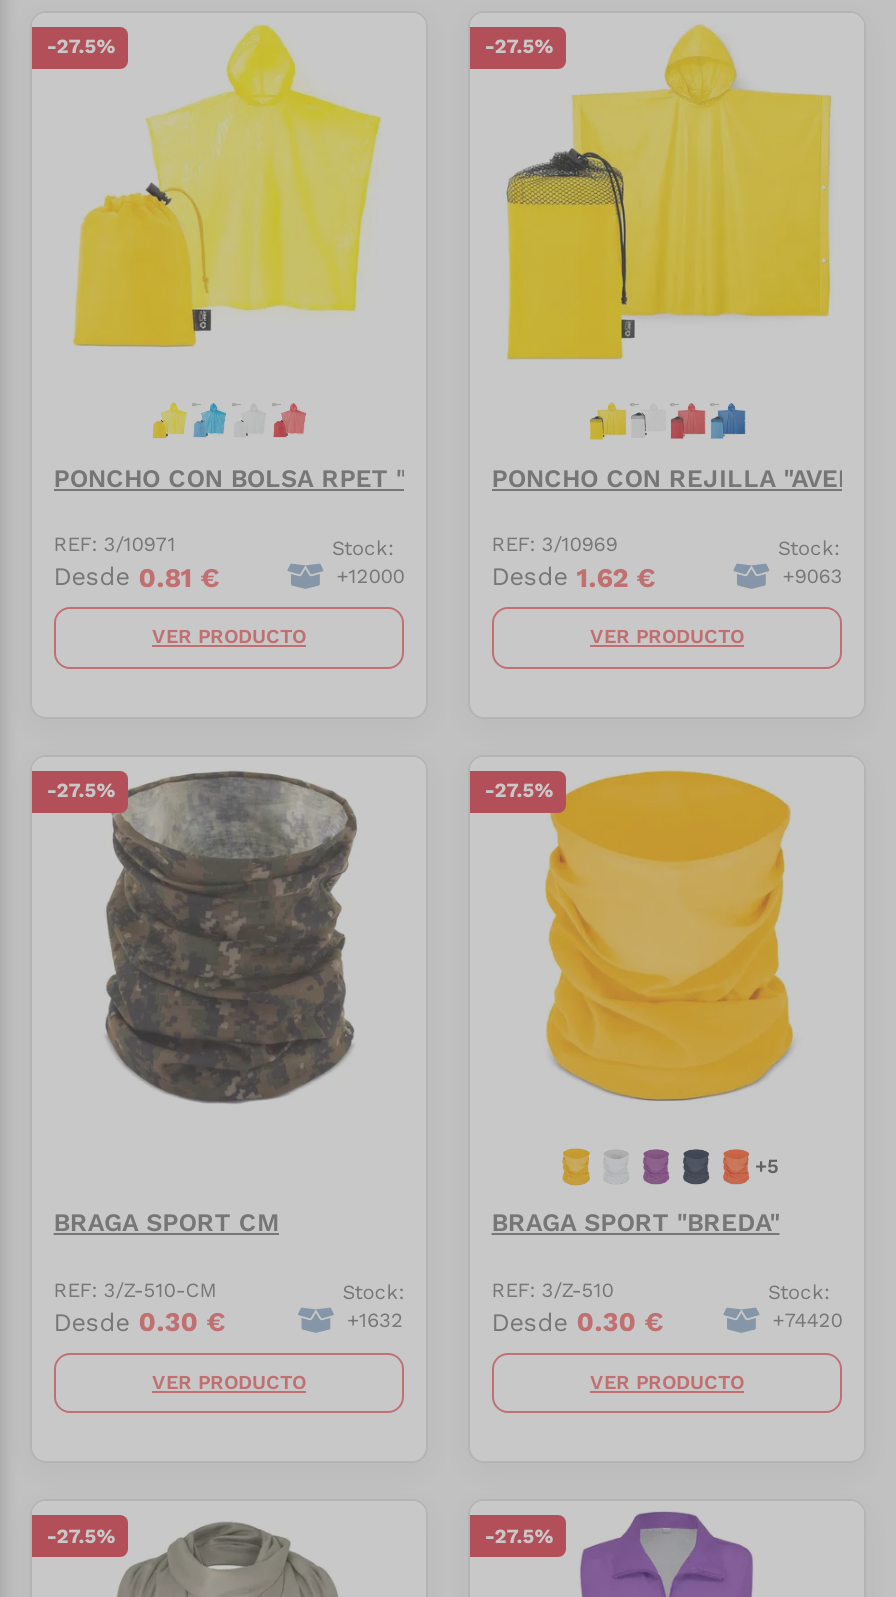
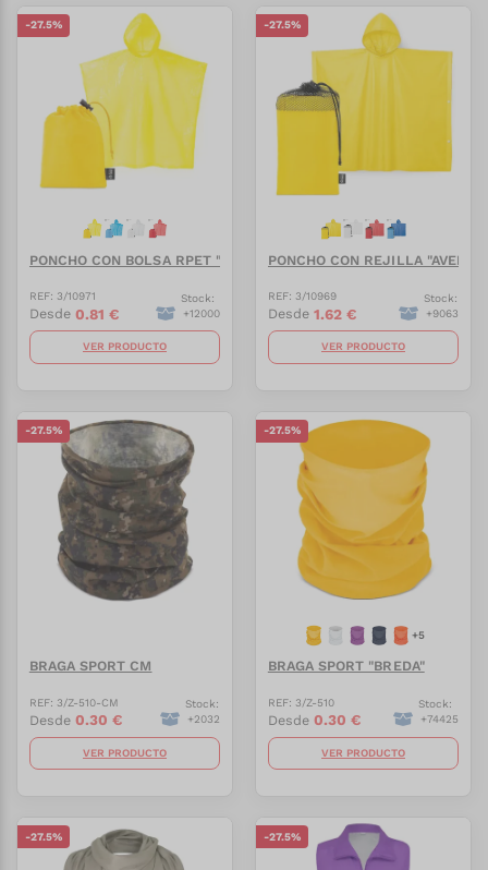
[347,1309,403,1331] +1632 -> [188,713,220,725] +2032
[772,1309,842,1331] +74420 -> [421,713,459,725] +74425

